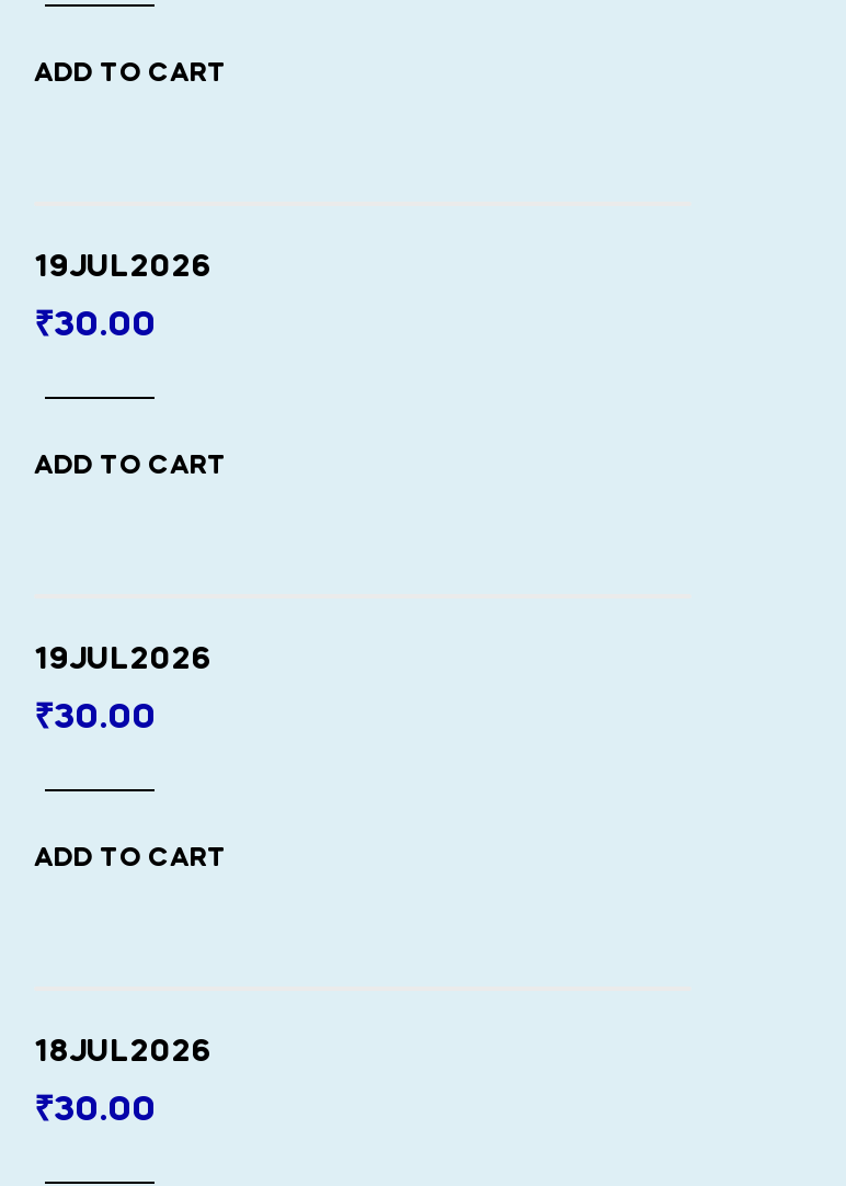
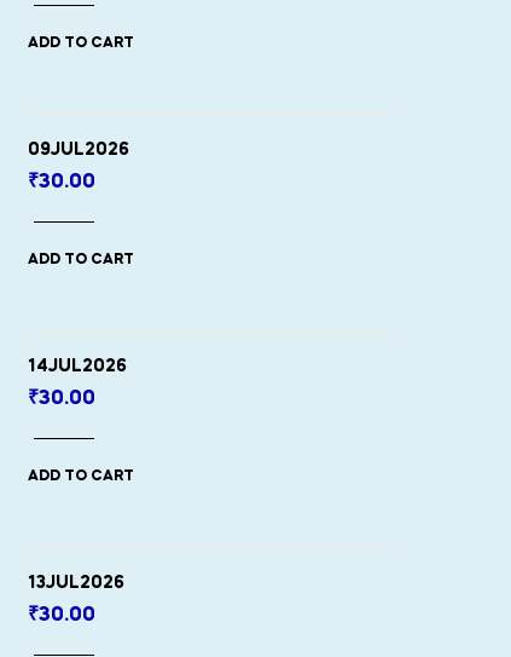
[34,251,211,282] 19JUL2026 -> [28,141,129,158] 09JUL2026
[34,644,211,674] 19JUL2026 -> [28,358,127,375] 14JUL2026
[34,1036,211,1067] 18JUL2026 -> [28,574,124,591] 13JUL2026

